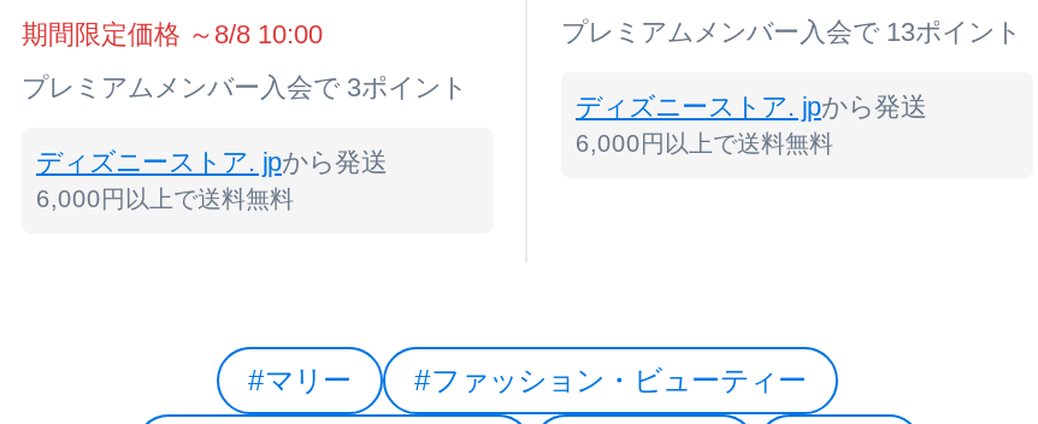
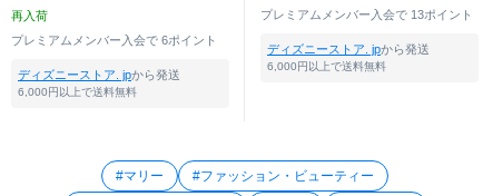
[22,20,323,49] 期間限定価格 ～8/8 10:00 -> [11,9,48,22] 再入荷
[22,73,467,102] プレミアムメンバー入会で3ポイント -> [11,34,217,47] プレミアムメンバー入会で6ポイント

